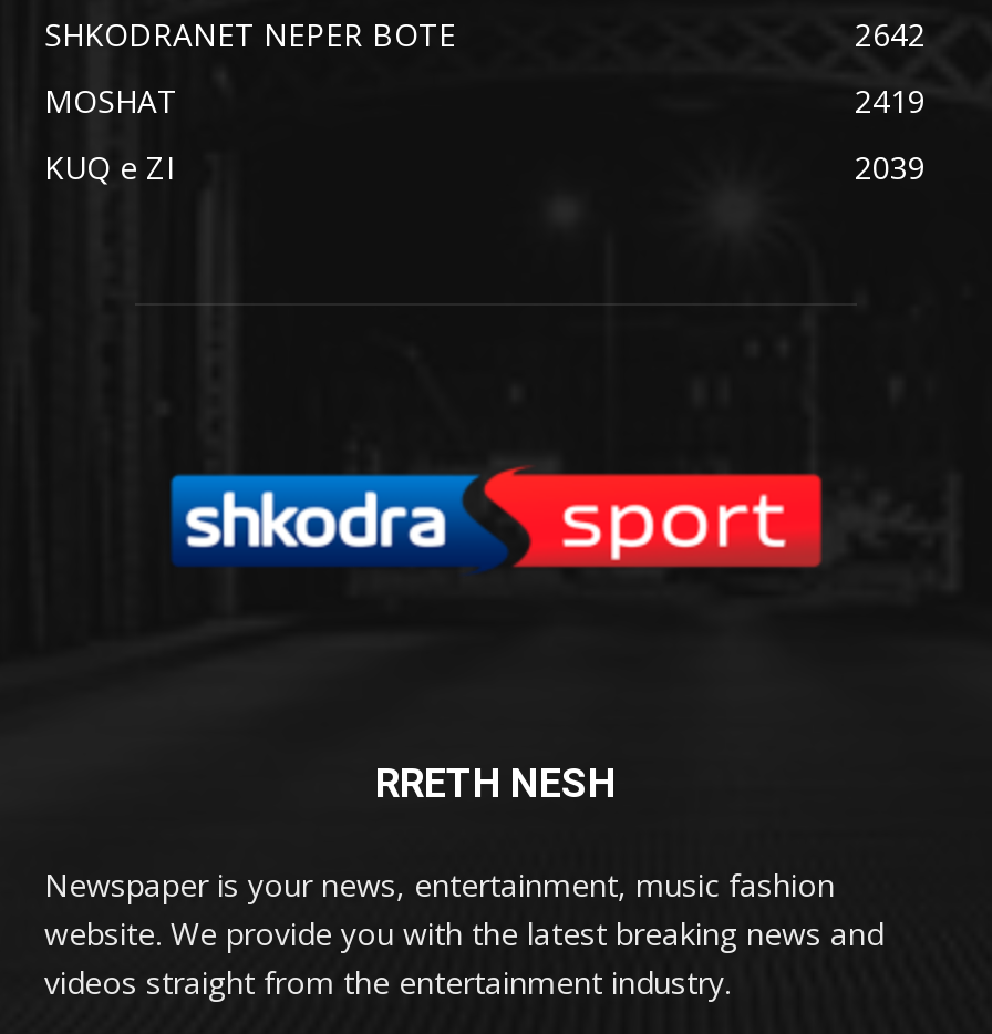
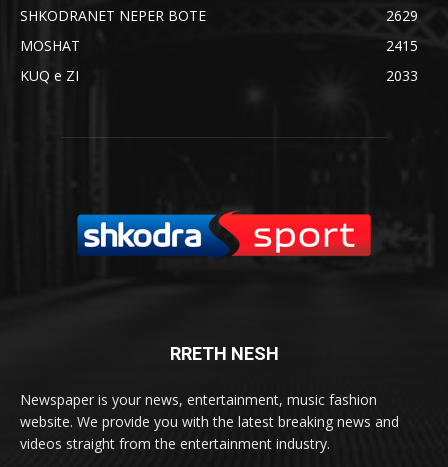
[855,14,926,56] 2642 -> [386,6,418,25] 2629
[855,80,926,122] 2419 -> [386,36,418,55] 2415
[855,147,926,189] 2039 -> [386,66,418,85] 2033

